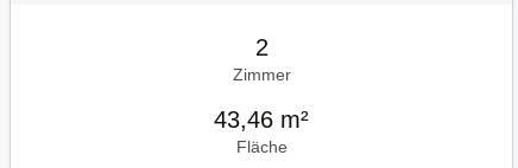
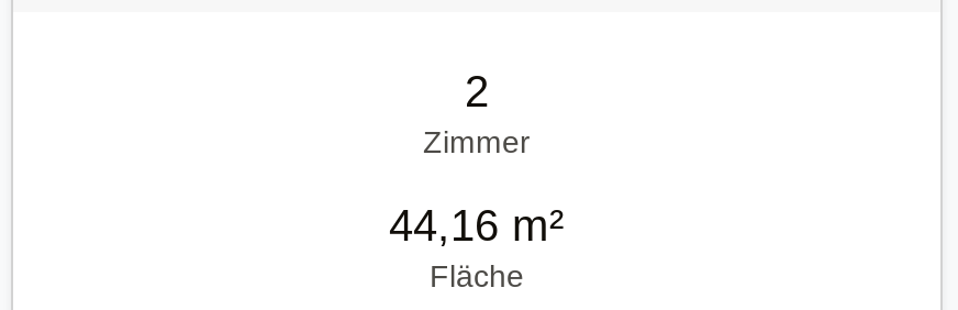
[214,107,309,133] 43,46 m² -> [389,200,565,248] 44,16 m²

